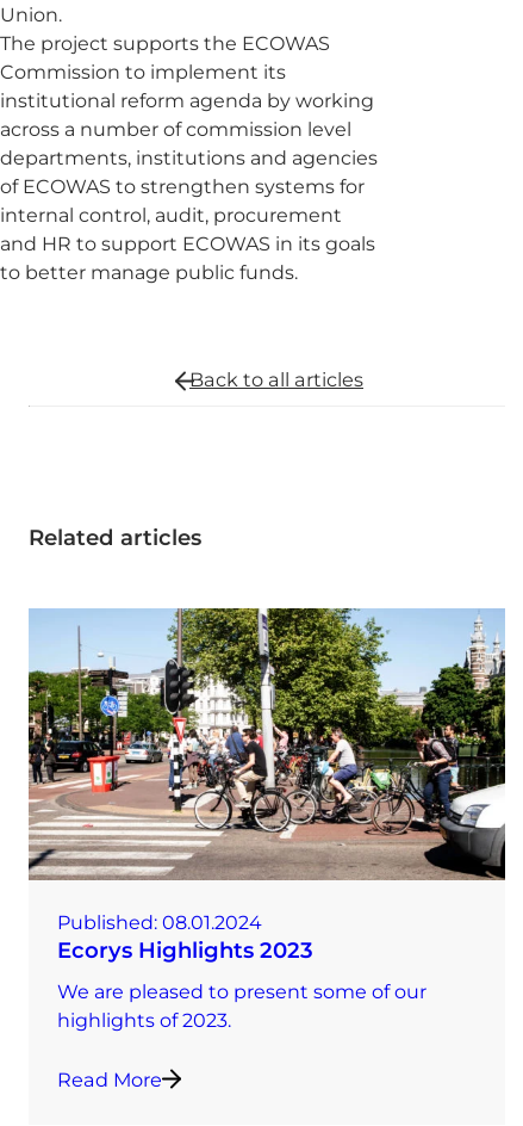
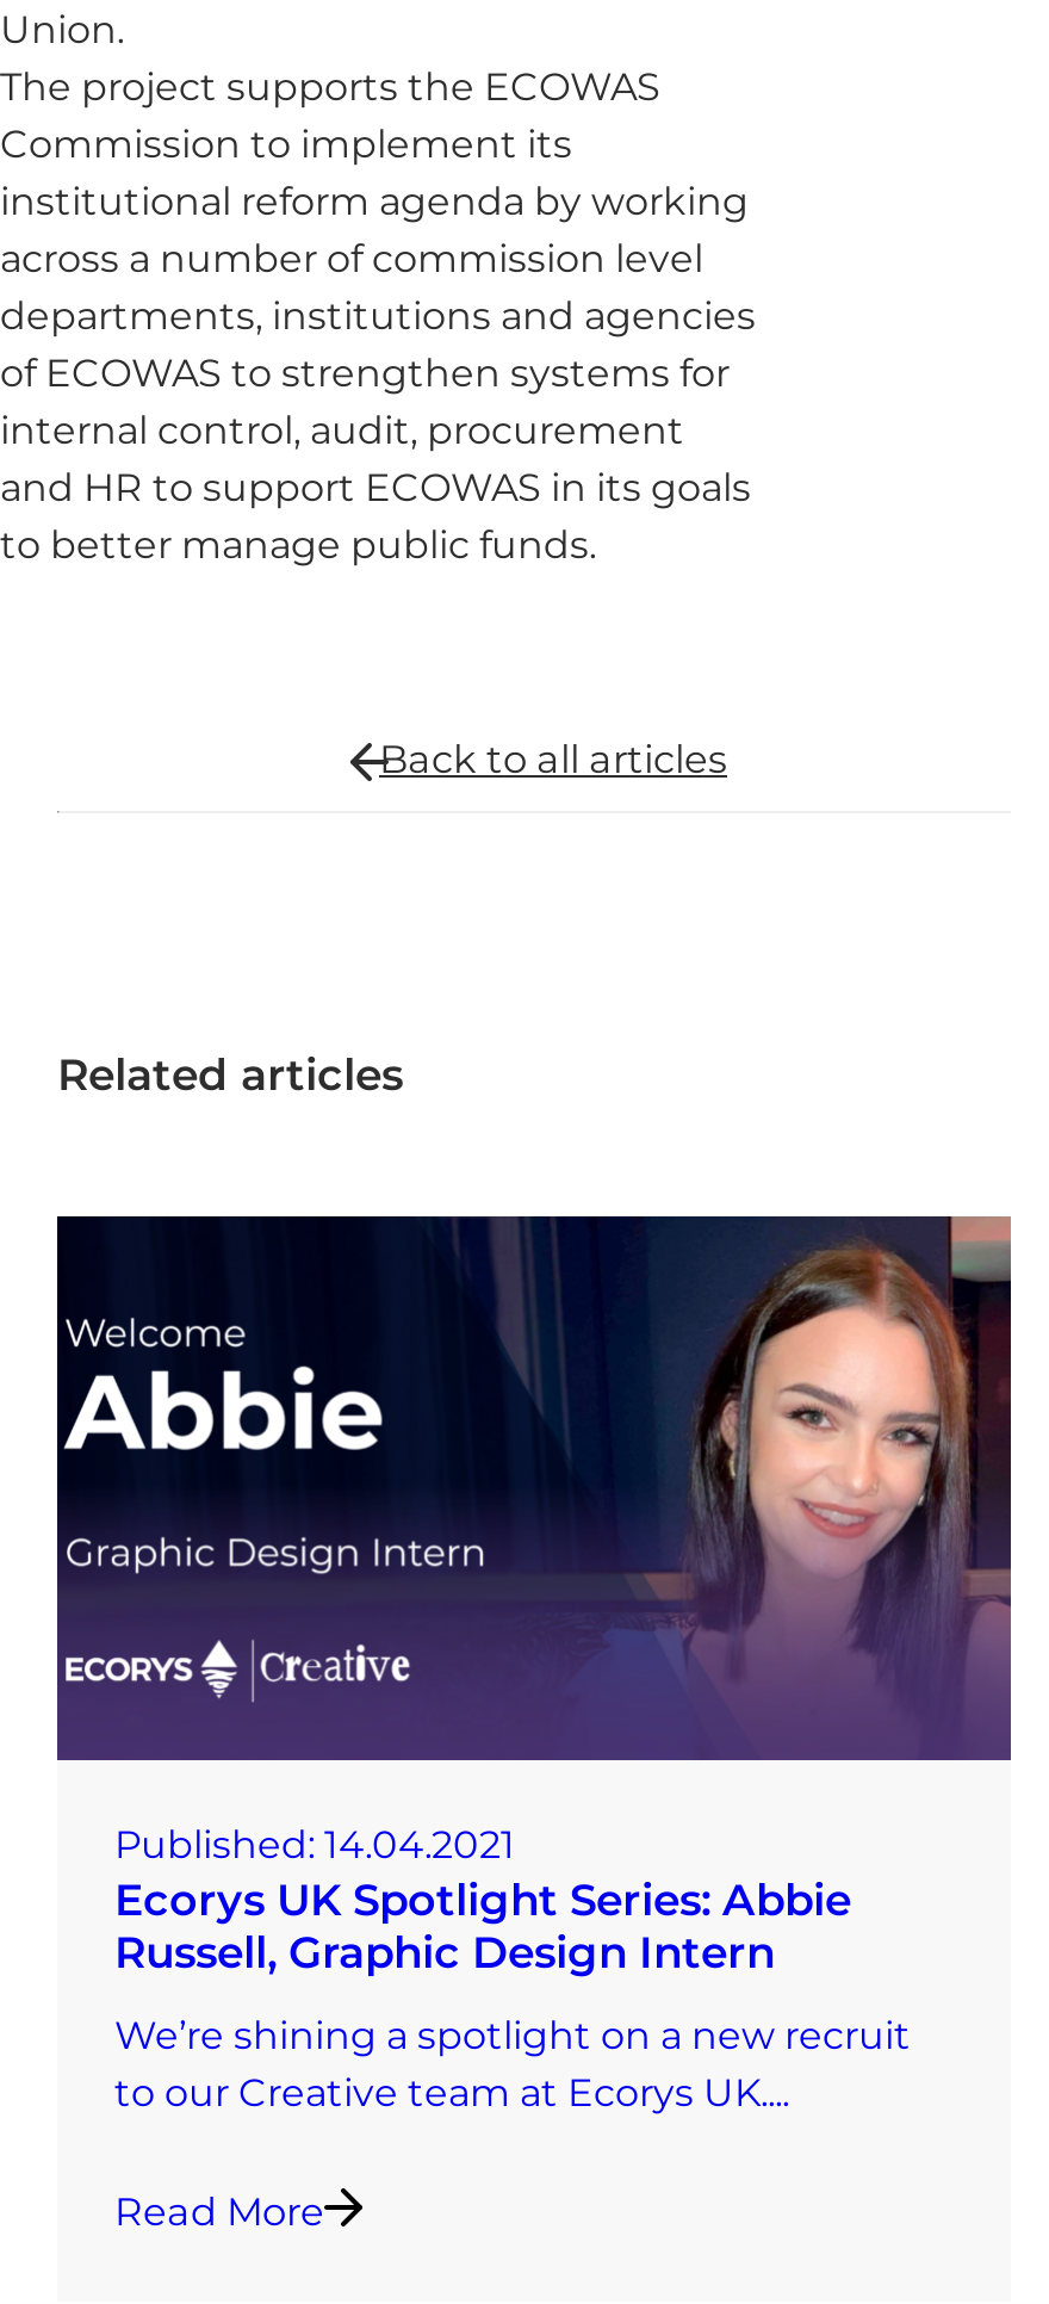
[27,607,506,964] [image] | Published: 08.01.2024 | Ecorys Highlights 2023 -> [55,1214,1013,1979] [image] | Published: 14.04.2021 | Ecorys UK Spotlight Series: Abbie | Russell, Graphic Design Intern
[57,981,427,1032] We are pleased to present some of our | highlights of 2023. -> [114,2013,911,2115] We’re shining a spotlight on a new recruit | to our Creative team at Ecorys UK....

